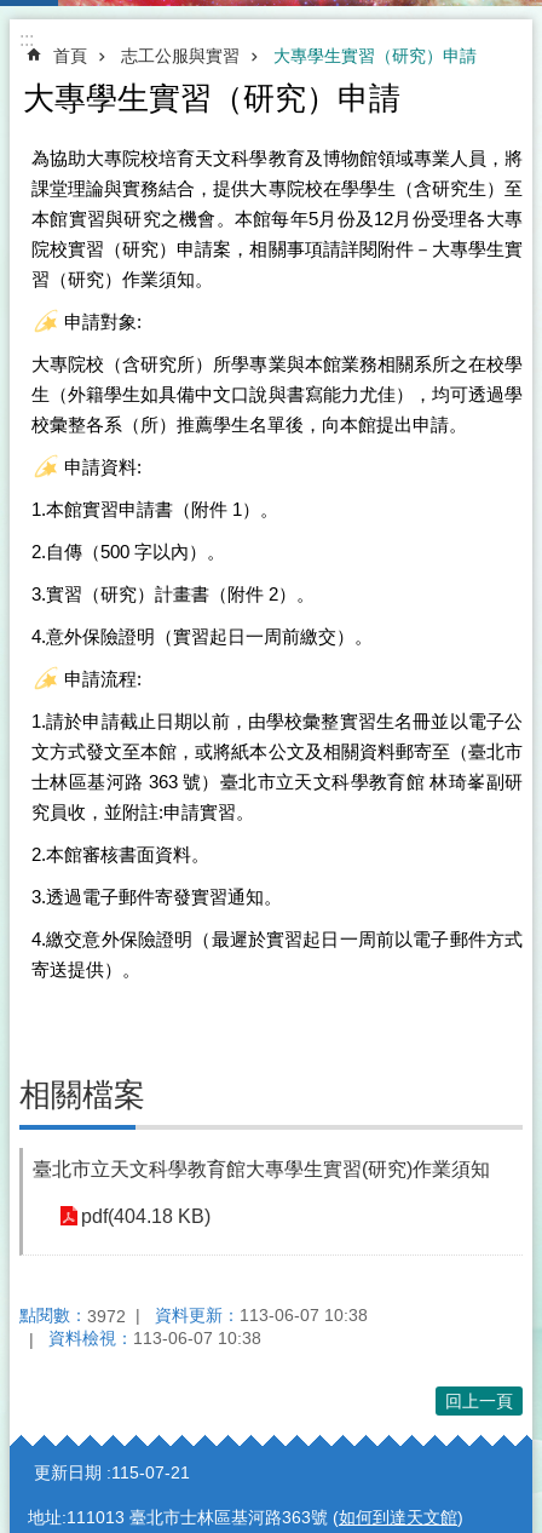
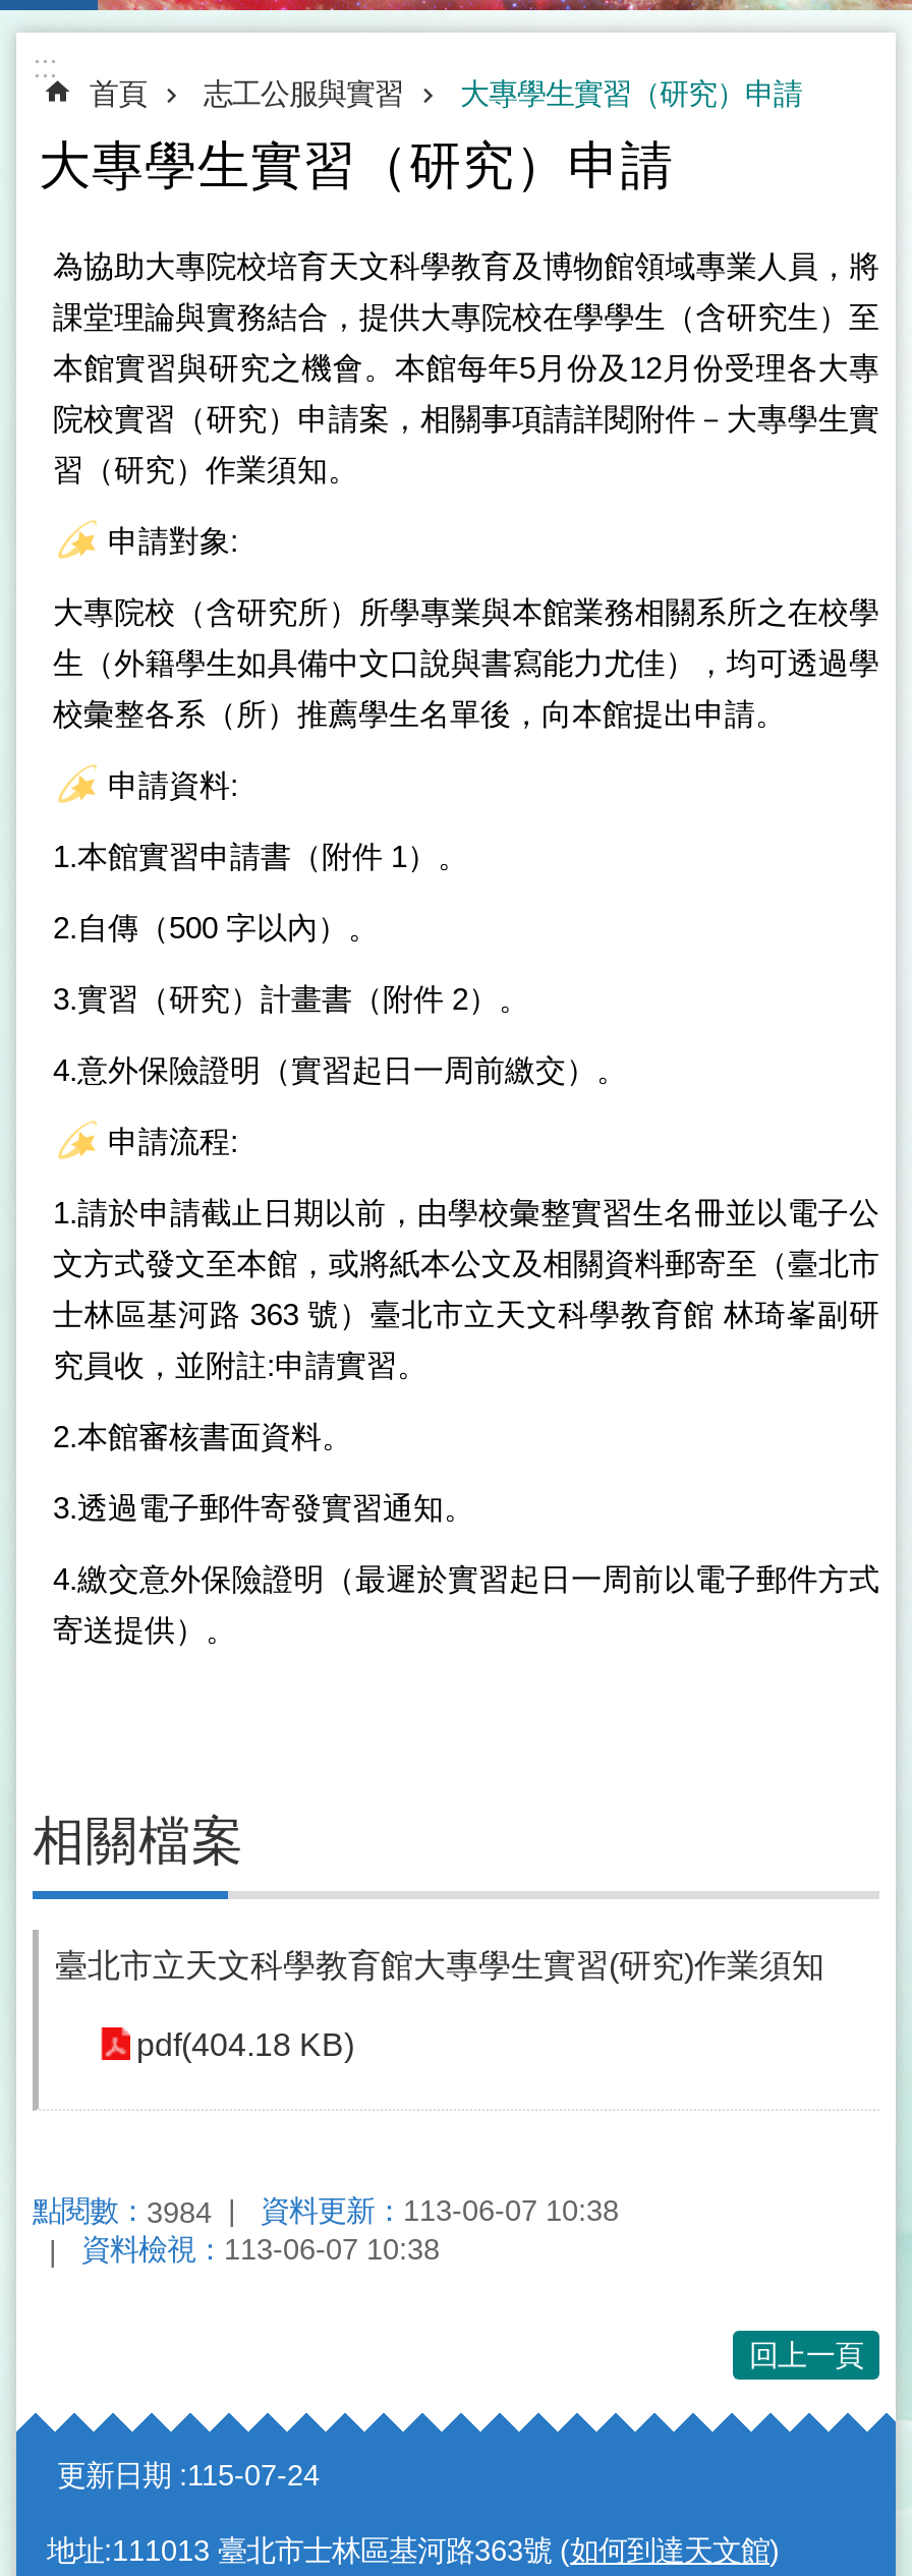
[19,1305,368,1326] 點閱數：3972 資料更新：113-06-07 10:38 -> [33,2194,619,2229] 點閱數：3984 資料更新：113-06-07 10:38
[34,1463,190,1483] 更新日期 115-07-21 -> [57,2460,320,2492] 更新日期 115-07-24

